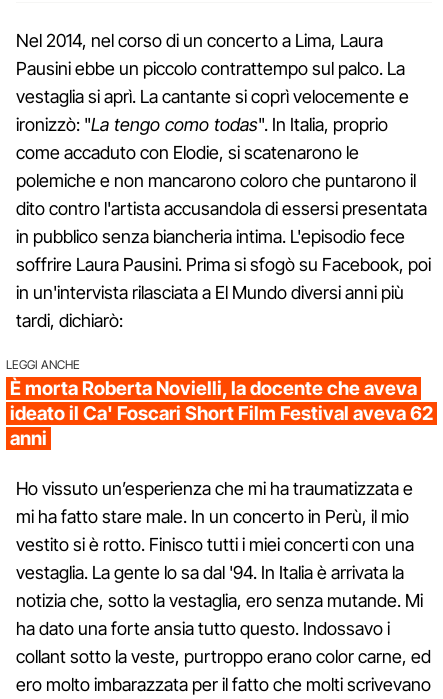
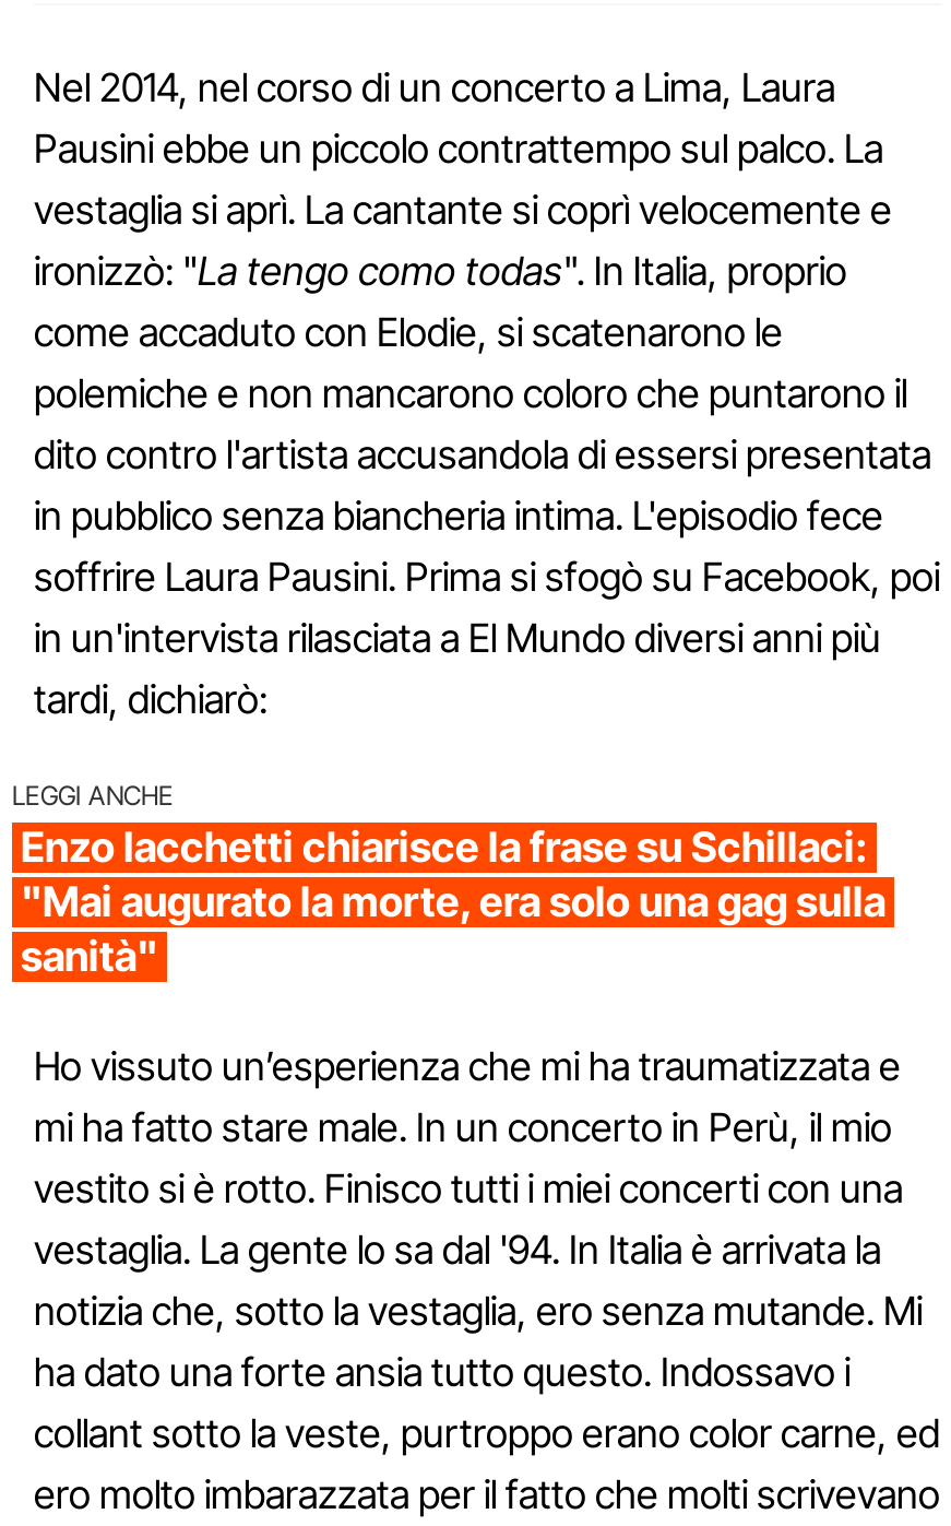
[10,377,433,450] È morta Roberta Novielli, la docente che aveva | ideato il Ca' Foscari Short Film Festival aveva 62 | anni -> [21,822,885,982] Enzo Iacchetti chiarisce la frase su Schillaci: | "Mai augurato la morte, era solo una gag sulla | sanità"

